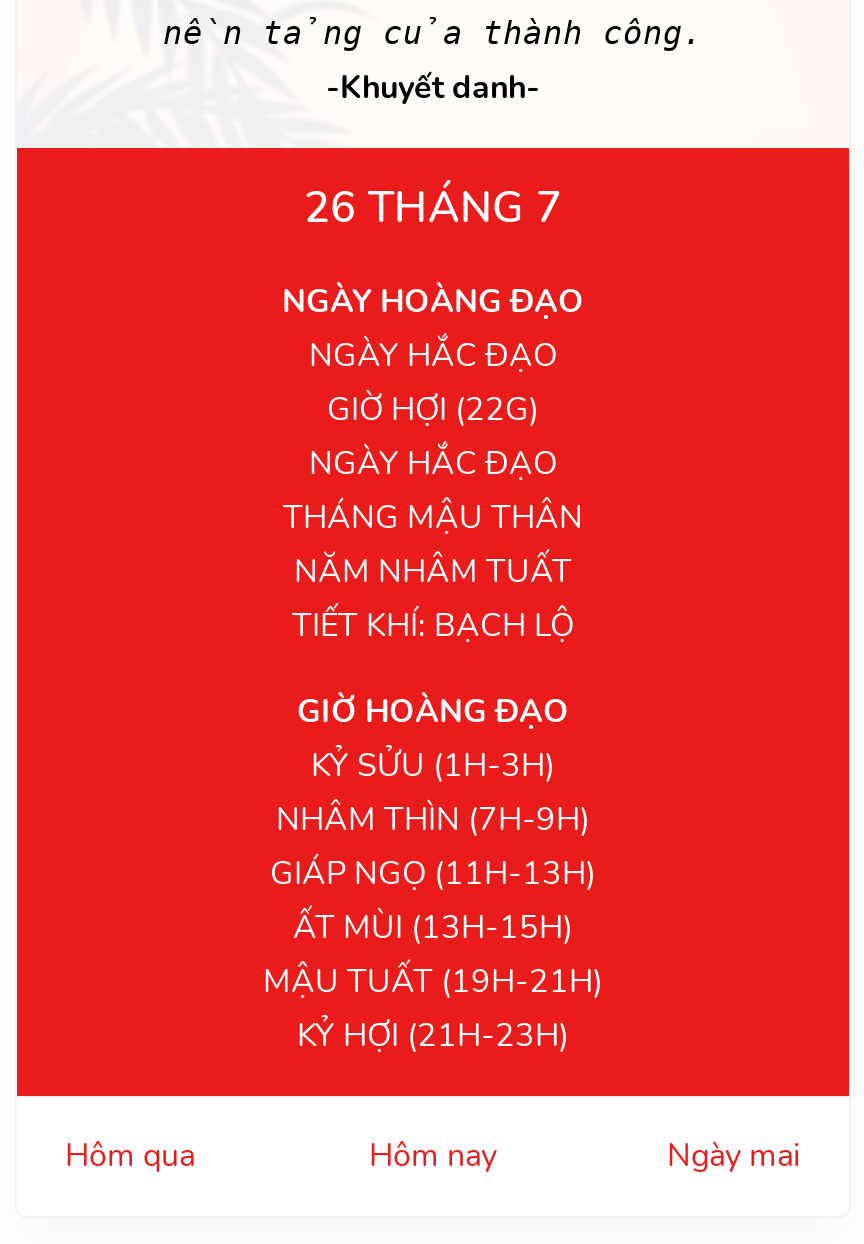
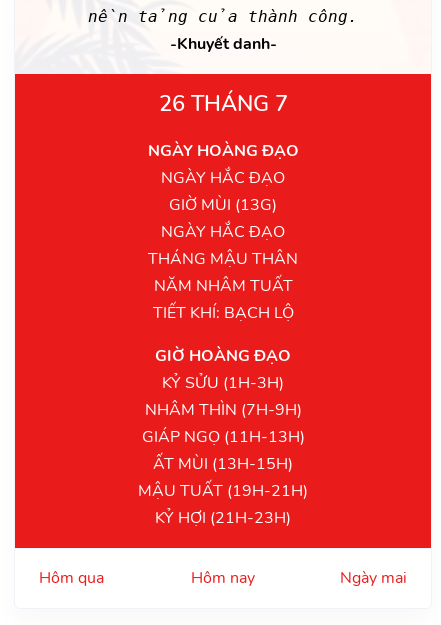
[327,388,539,432] GIỜ HỢI (22G) -> [169,194,277,216] GIỜ MÙI (13G)

